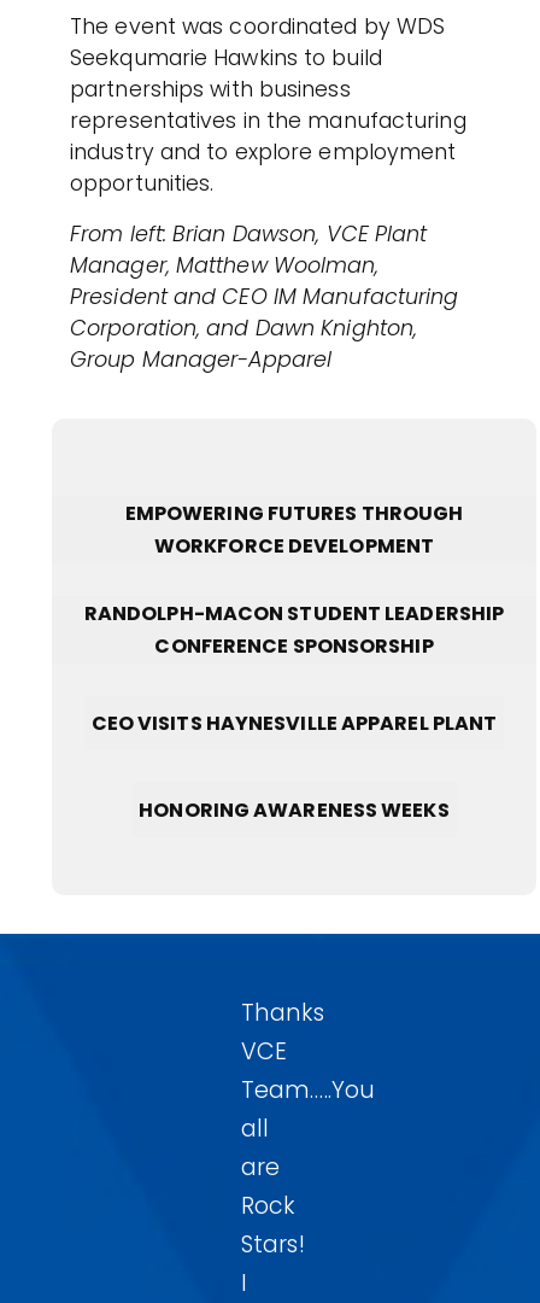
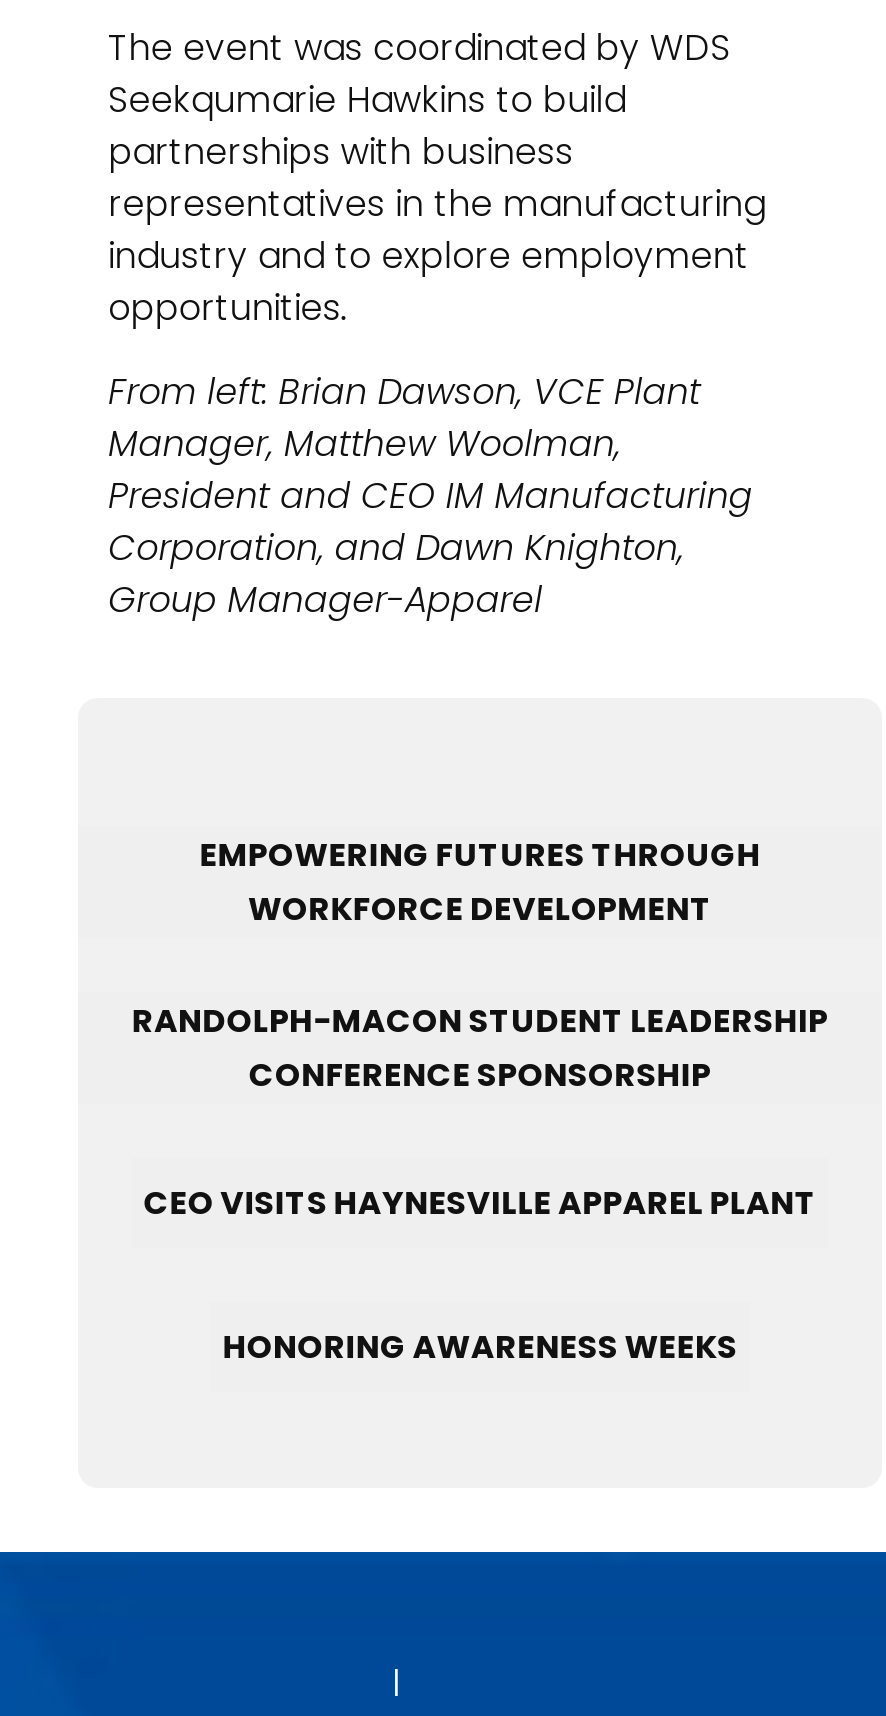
[241,997,375,1261] Thanks | VCE | Team…..You | all | are | Rock | Stars! -> none

